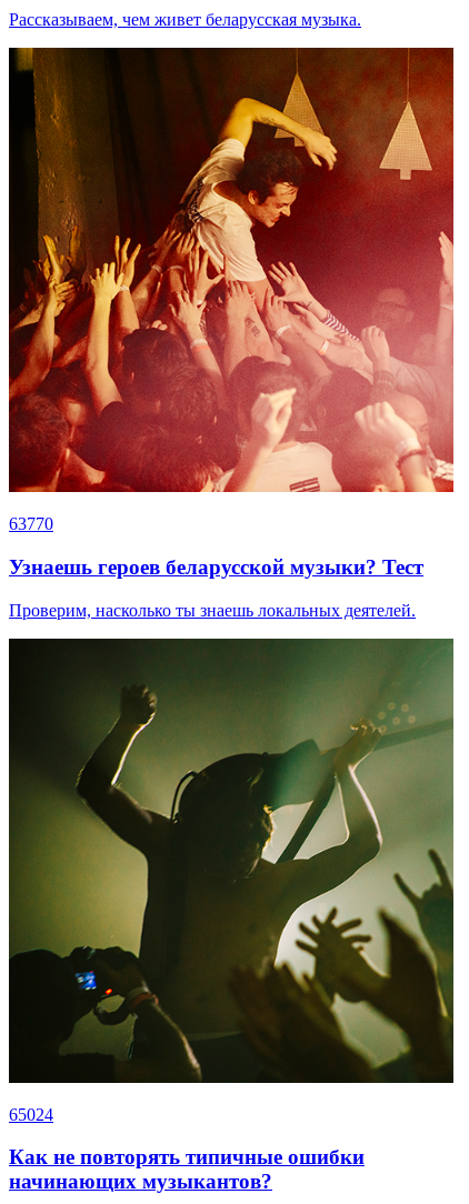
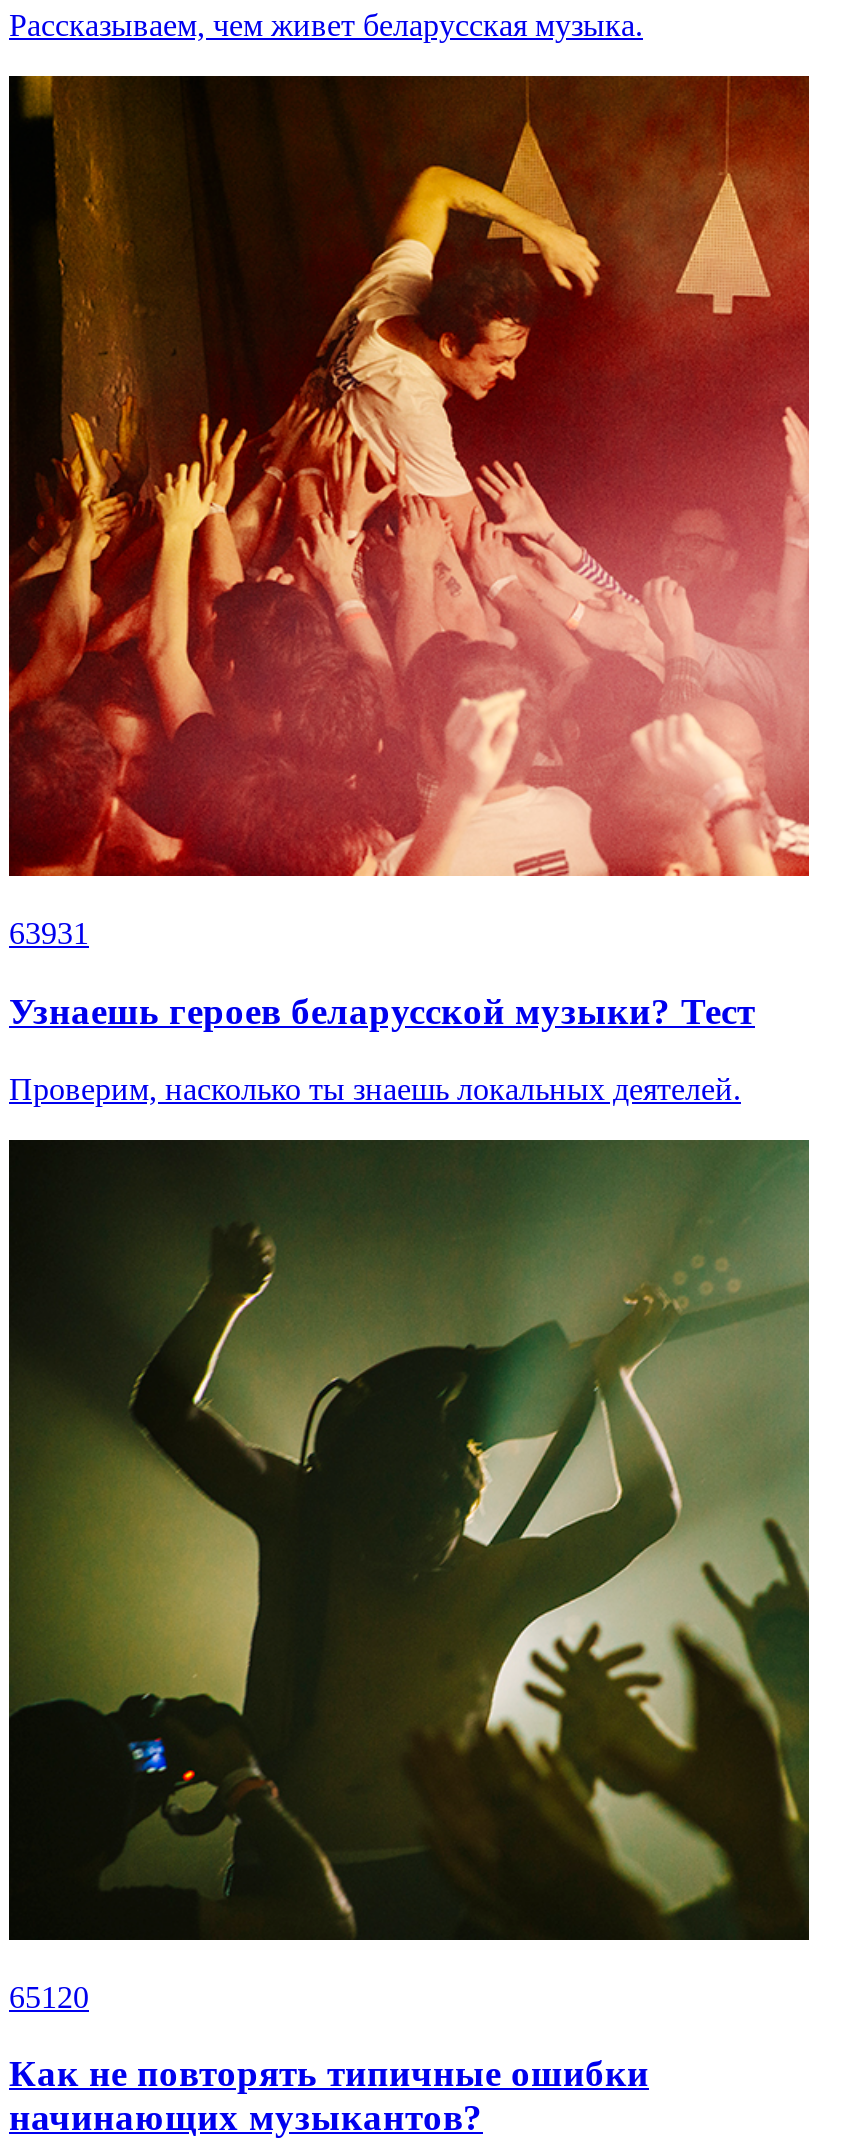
[9,514,53,533] 63770 -> [9,916,89,950] 63931
[9,1105,53,1124] 65024 -> [9,1979,89,2013] 65120

